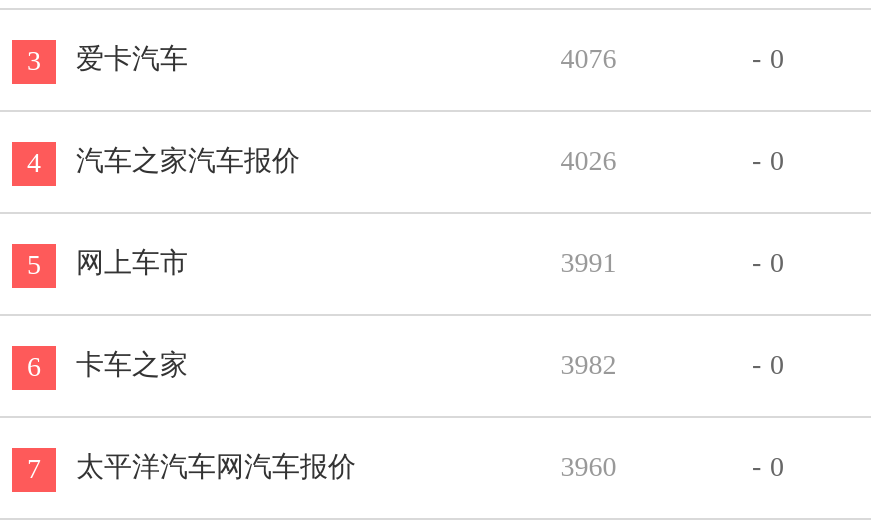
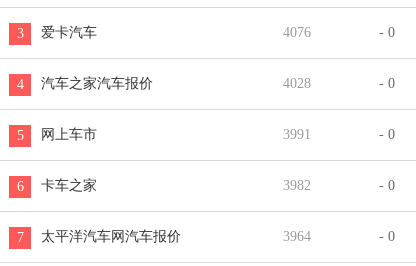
[560,146,616,176] 4026 -> [283,76,311,91] 4028
[560,452,616,482] 3960 -> [283,229,311,244] 3964

